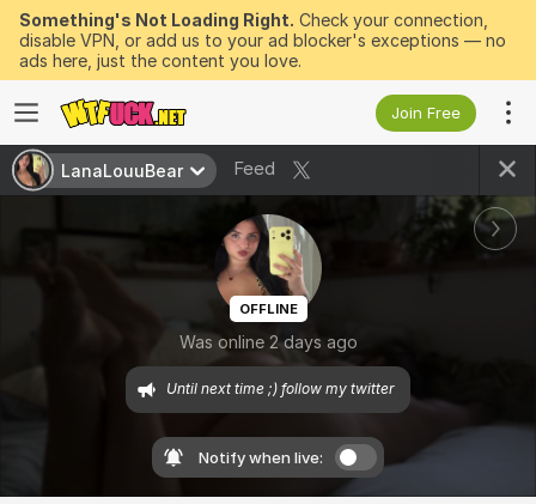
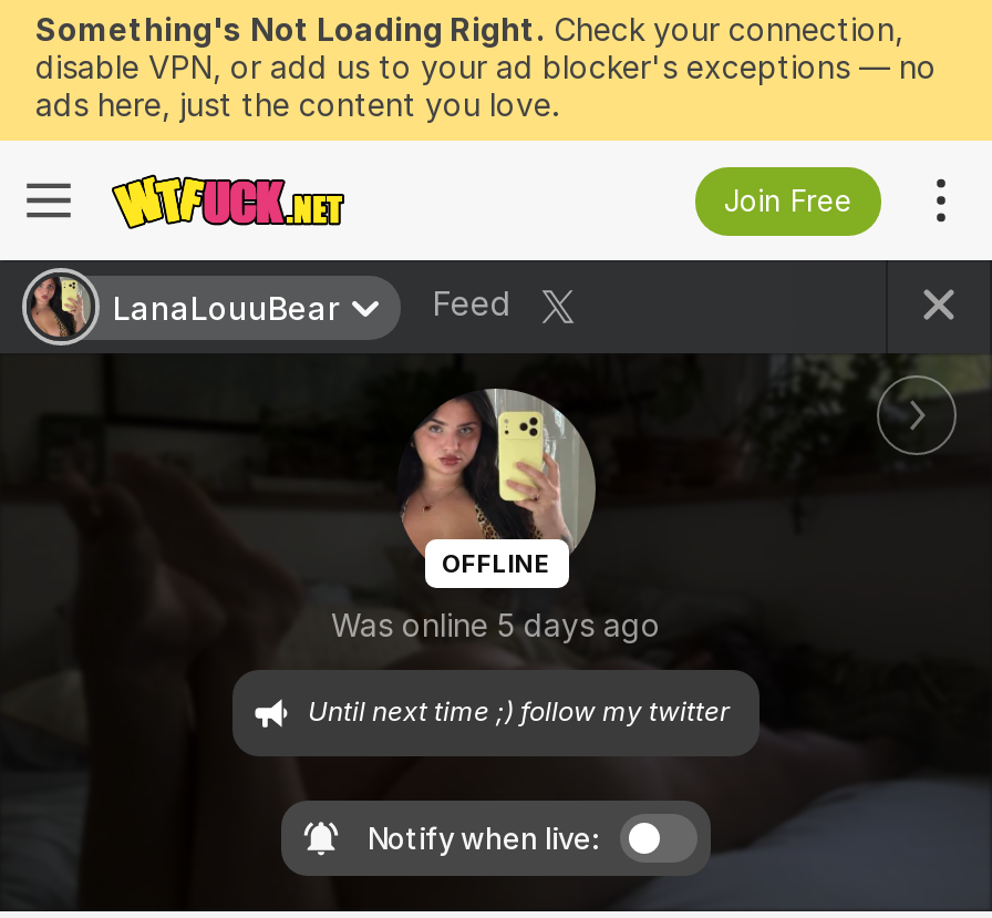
[179,332,357,352] Was online 2 days ago -> [331,607,661,644] Was online 5 days ago

